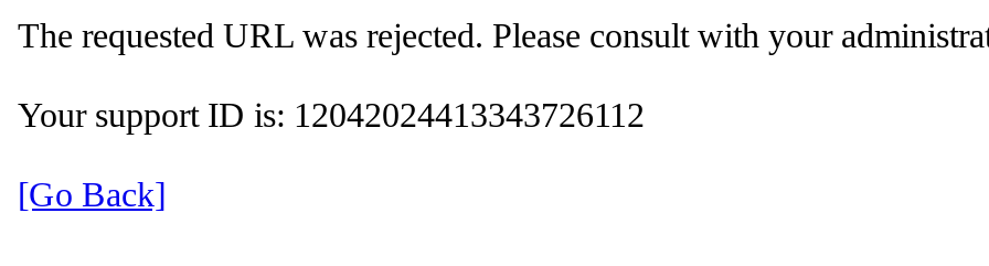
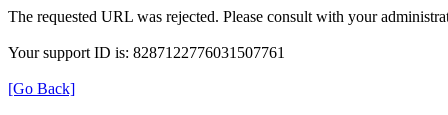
[18,96,645,134] Your support ID is: 12042024413343726112 -> [8,44,285,61] Your support ID is: 8287122776031507761

